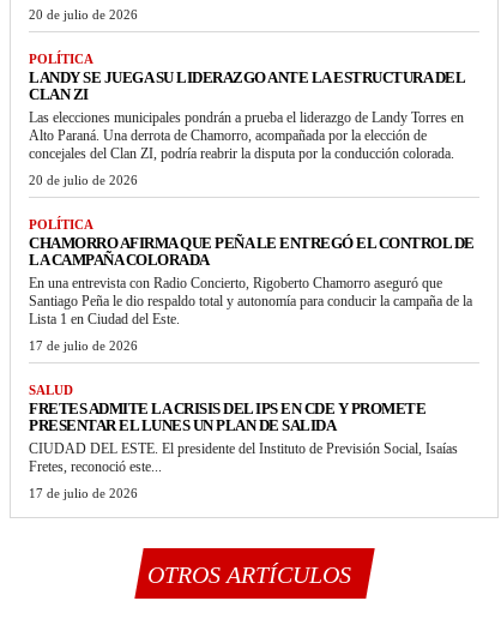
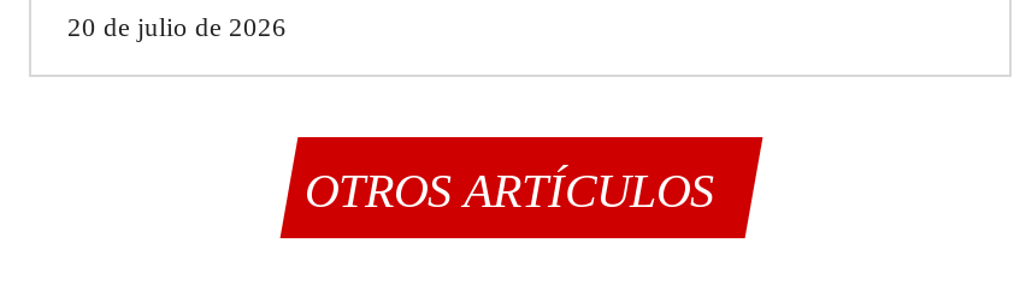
[29,51,474,500] POLÍTICA | LANDY SE JUEGA SU LIDERAZGO ANTE LA ESTRUCTURA DEL | CLAN ZI | Las elecciones municipales pondrán a prueba el liderazgo de Landy Torres en | Alto Paraná. Una derrota de Chamorro, acompañada por la elección de | concejales del Clan ZI, podría reabrir la disputa por la conducción colorada. | 20 de julio de 2026 | POLÍTICA | CHAMORRO AFIRMA QUE PEÑA LE ENTREGÓ EL CONTROL DE | LA CAMPAÑA COLORADA | En una entrevista con Radio Concierto, Rigoberto Chamorro aseguró que | Santiago Peña le dio respaldo total y autonomía para conducir la campaña de la | Lista 1 en Ciudad del Este. | 17 de julio de 2026 | SALUD | FRETES ADMITE LA CRISIS DEL IPS EN CDE Y PROMETE | PRESENTAR EL LUNES UN PLAN DE SALIDA | CIUDAD DEL ESTE. El presidente del Instituto de Previsión Social, Isaías | Fretes, reconoció este... | 17 de julio de 2026 -> none

